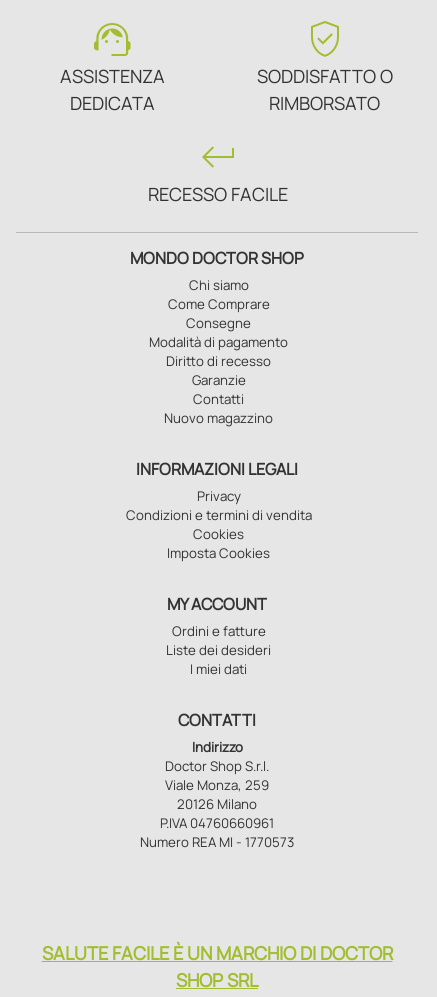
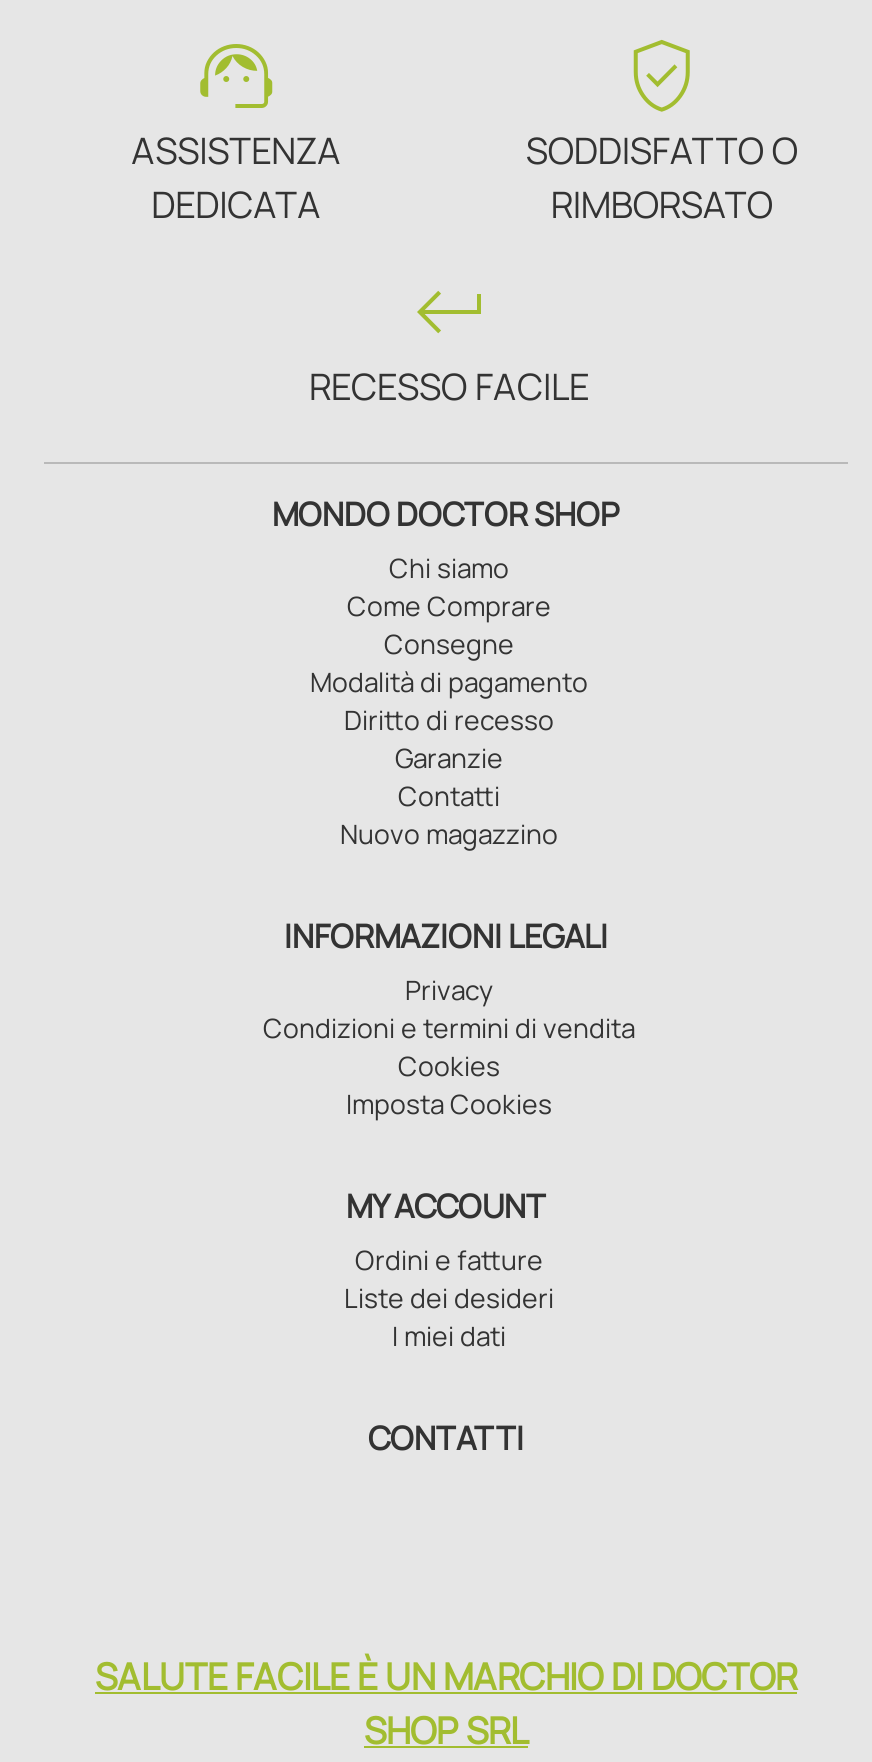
[140,738,294,851] Indirizzo | Doctor Shop S.r.l. | Viale Monza, 259 | 20126 Milano | P.IVA 04760660961 | Numero REA MI - 1770573 -> none

